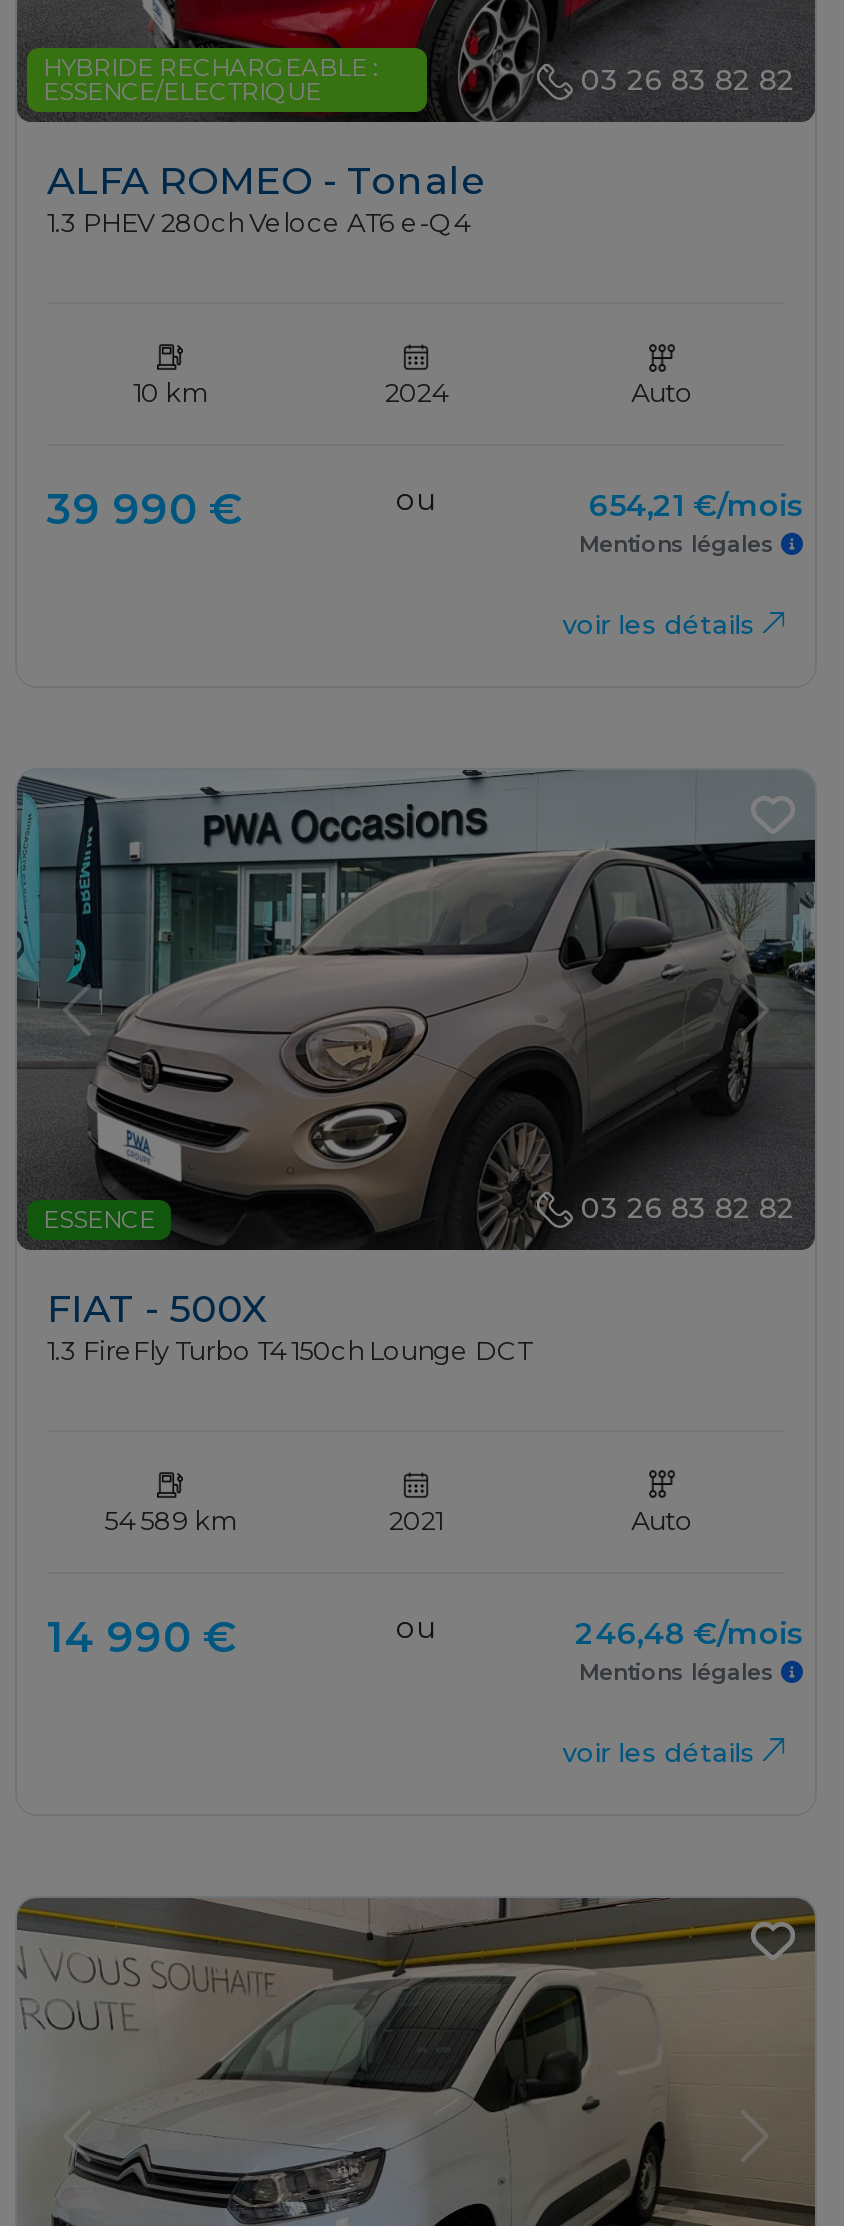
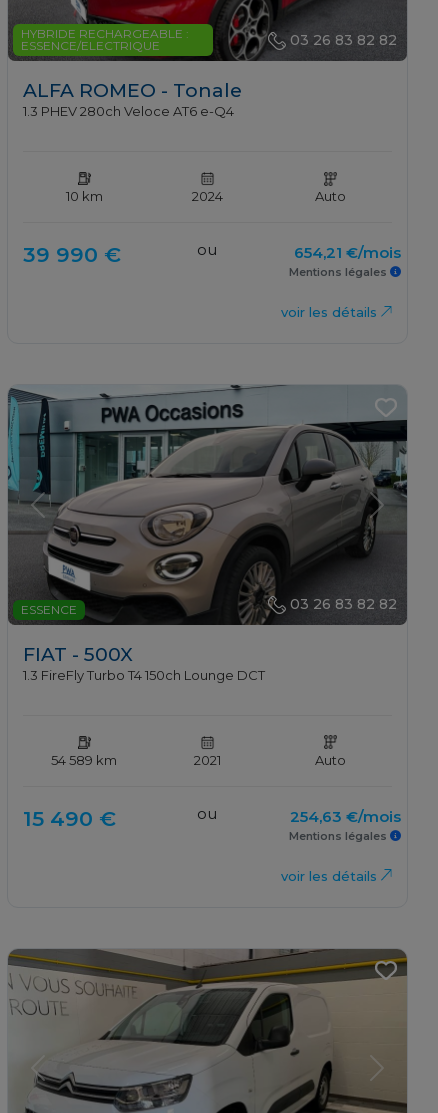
[47,1611,237,1661] 14 990 € -> [23,806,116,831] 15 490 €
[575,1613,803,1651] 246,48 €/mois -> [290,807,401,826] 254,63 €/mois

